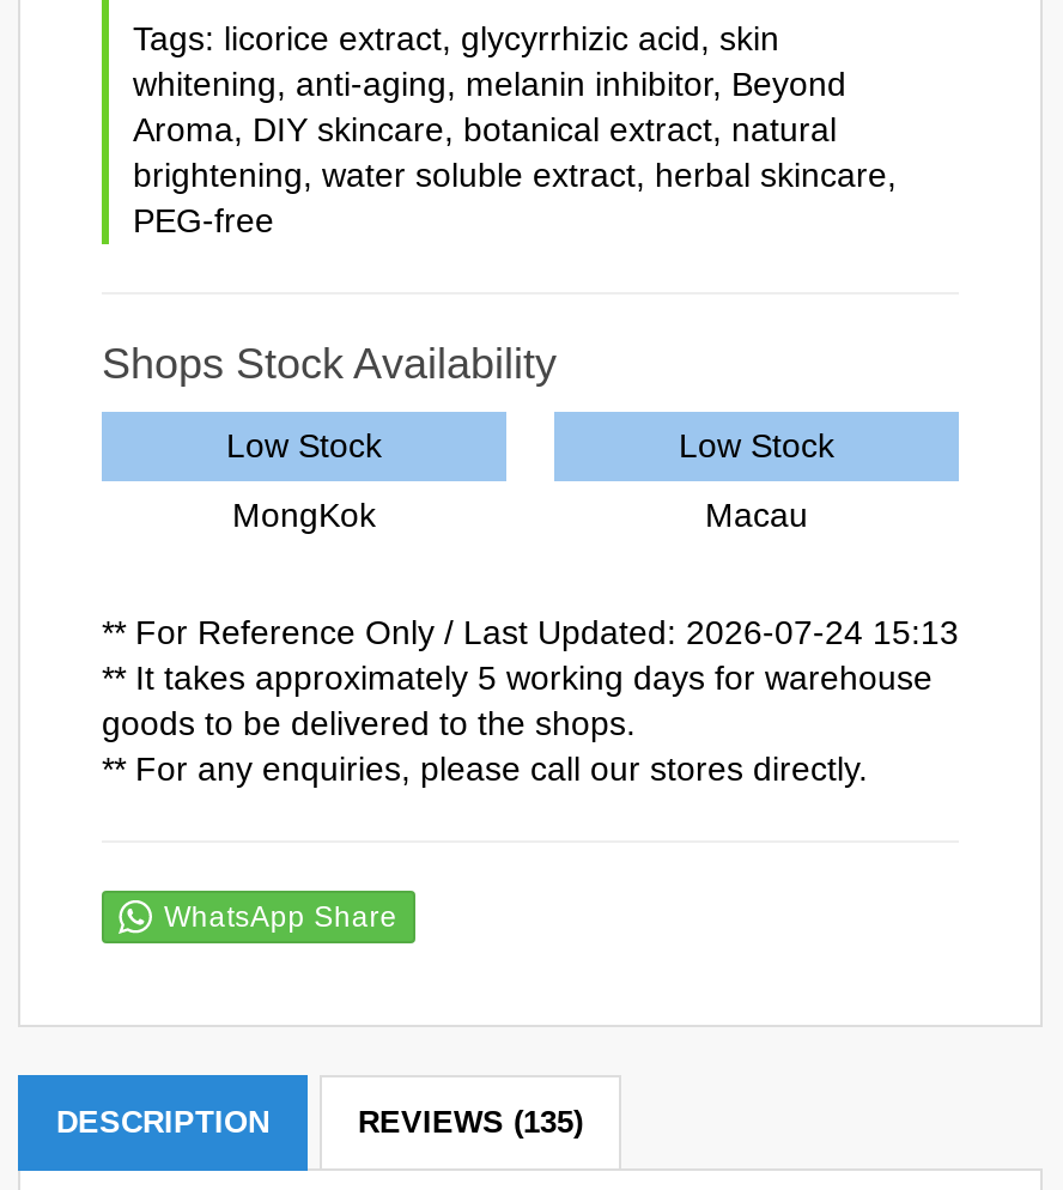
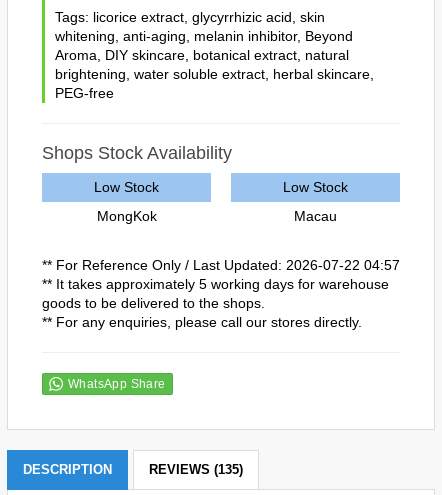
[102,613,959,651] ** For Reference Only / Last Updated: 2026-07-24 15:13 -> [42,257,400,273] ** For Reference Only / Last Updated: 2026-07-22 04:57

